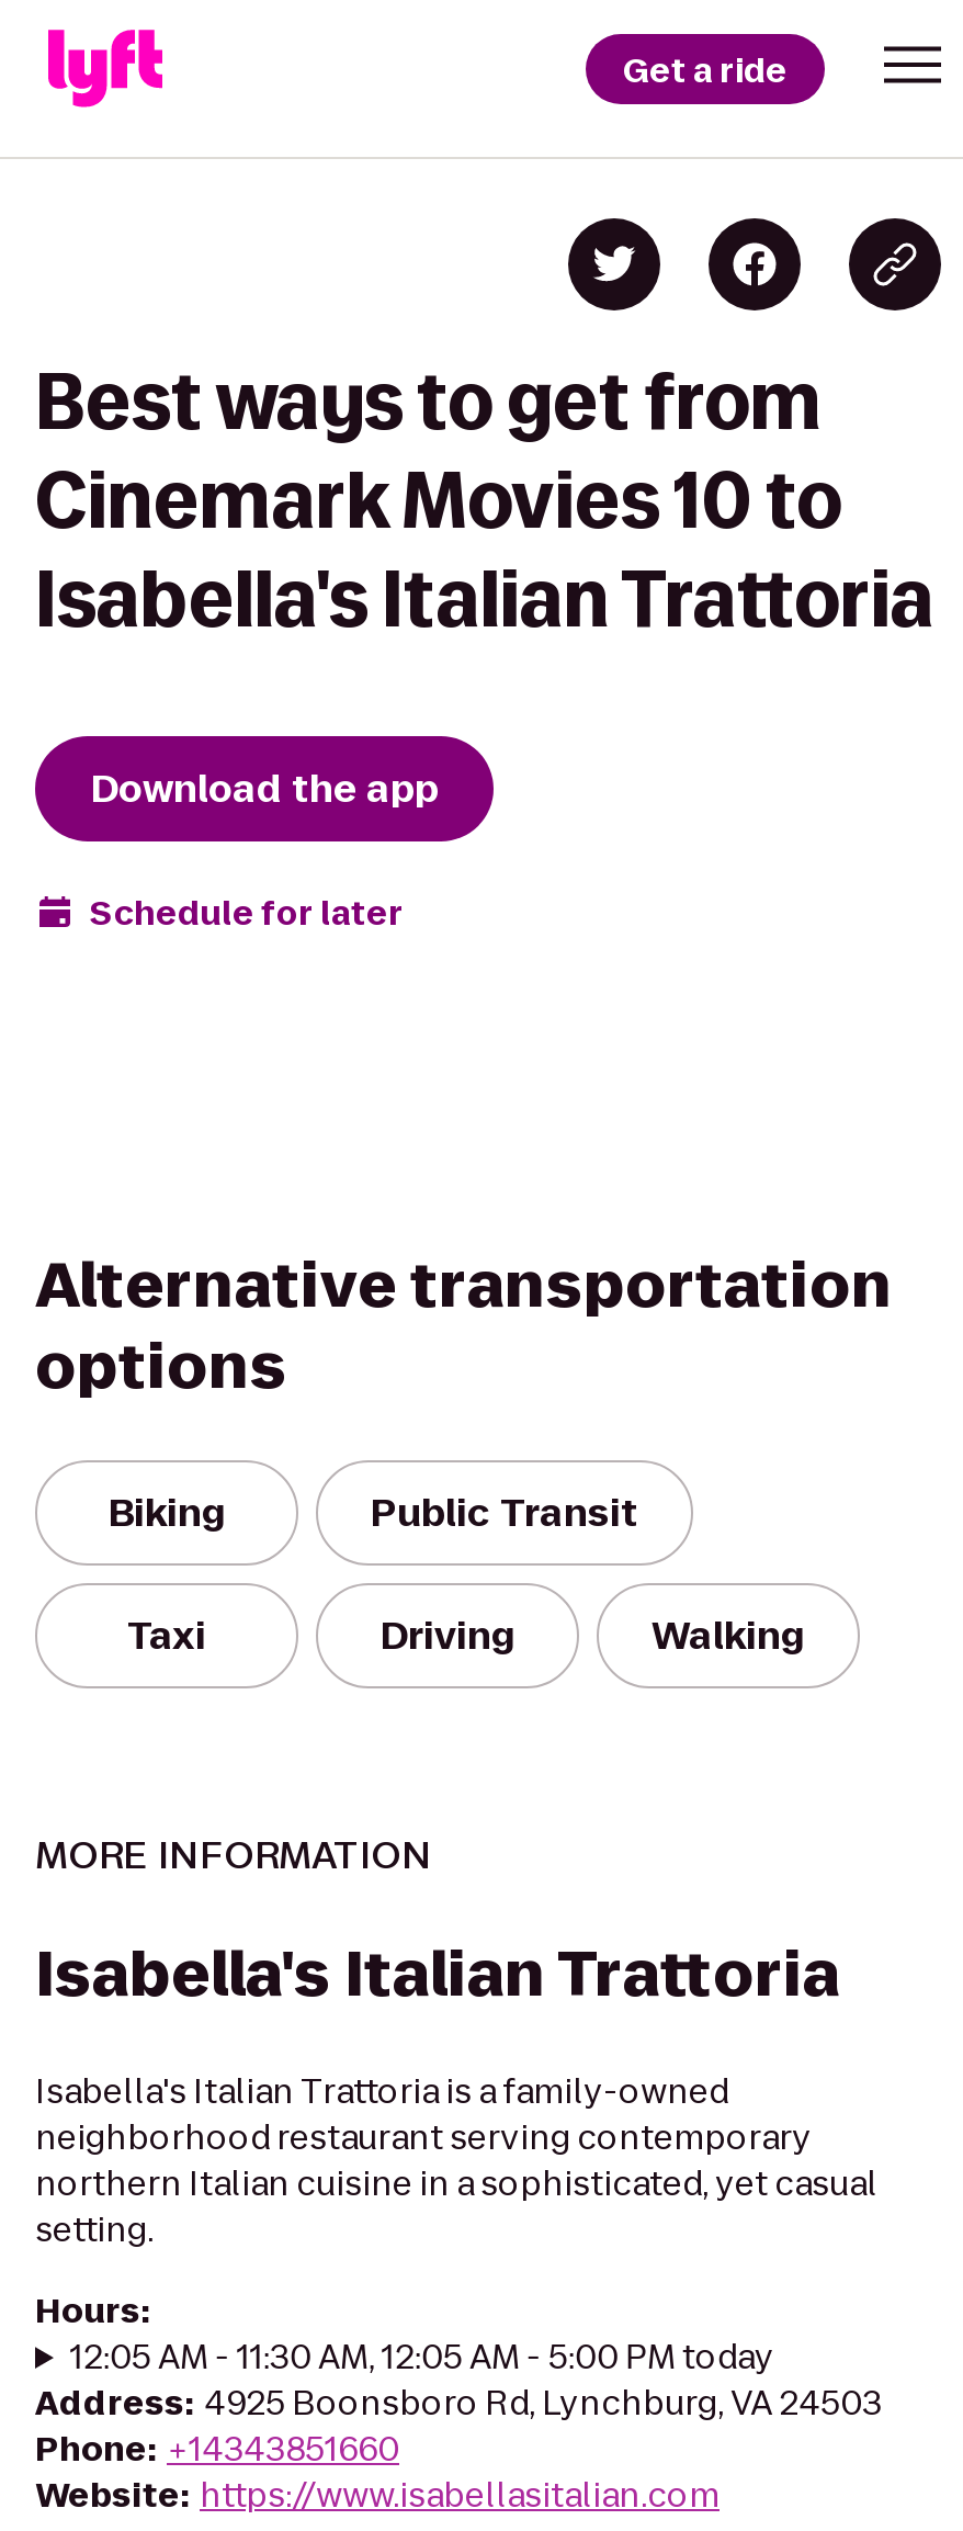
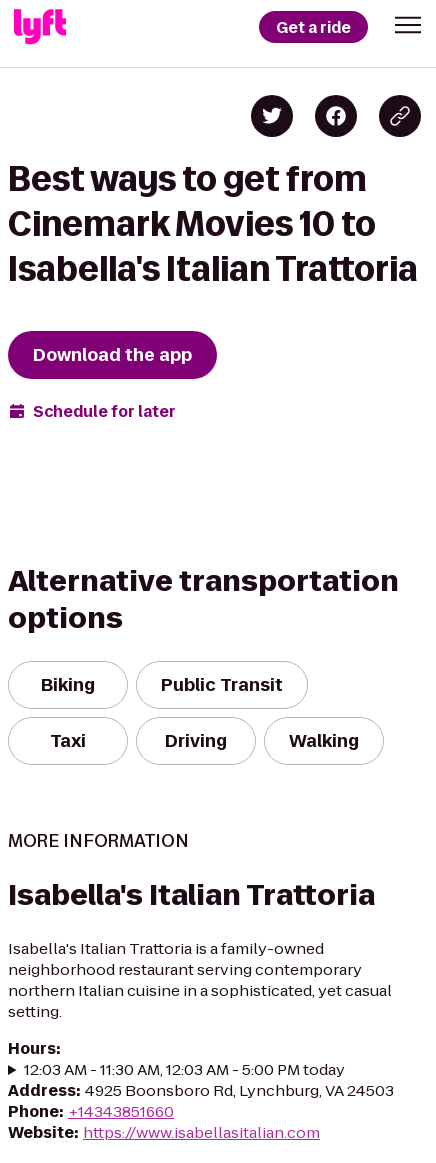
[70,2334,774,2380] 12:05 AM - 11:30 AM, 12:05 AM - 5:00 PM today -> [24,1059,345,1080] 12:03 AM - 11:30 AM, 12:03 AM - 5:00 PM today

